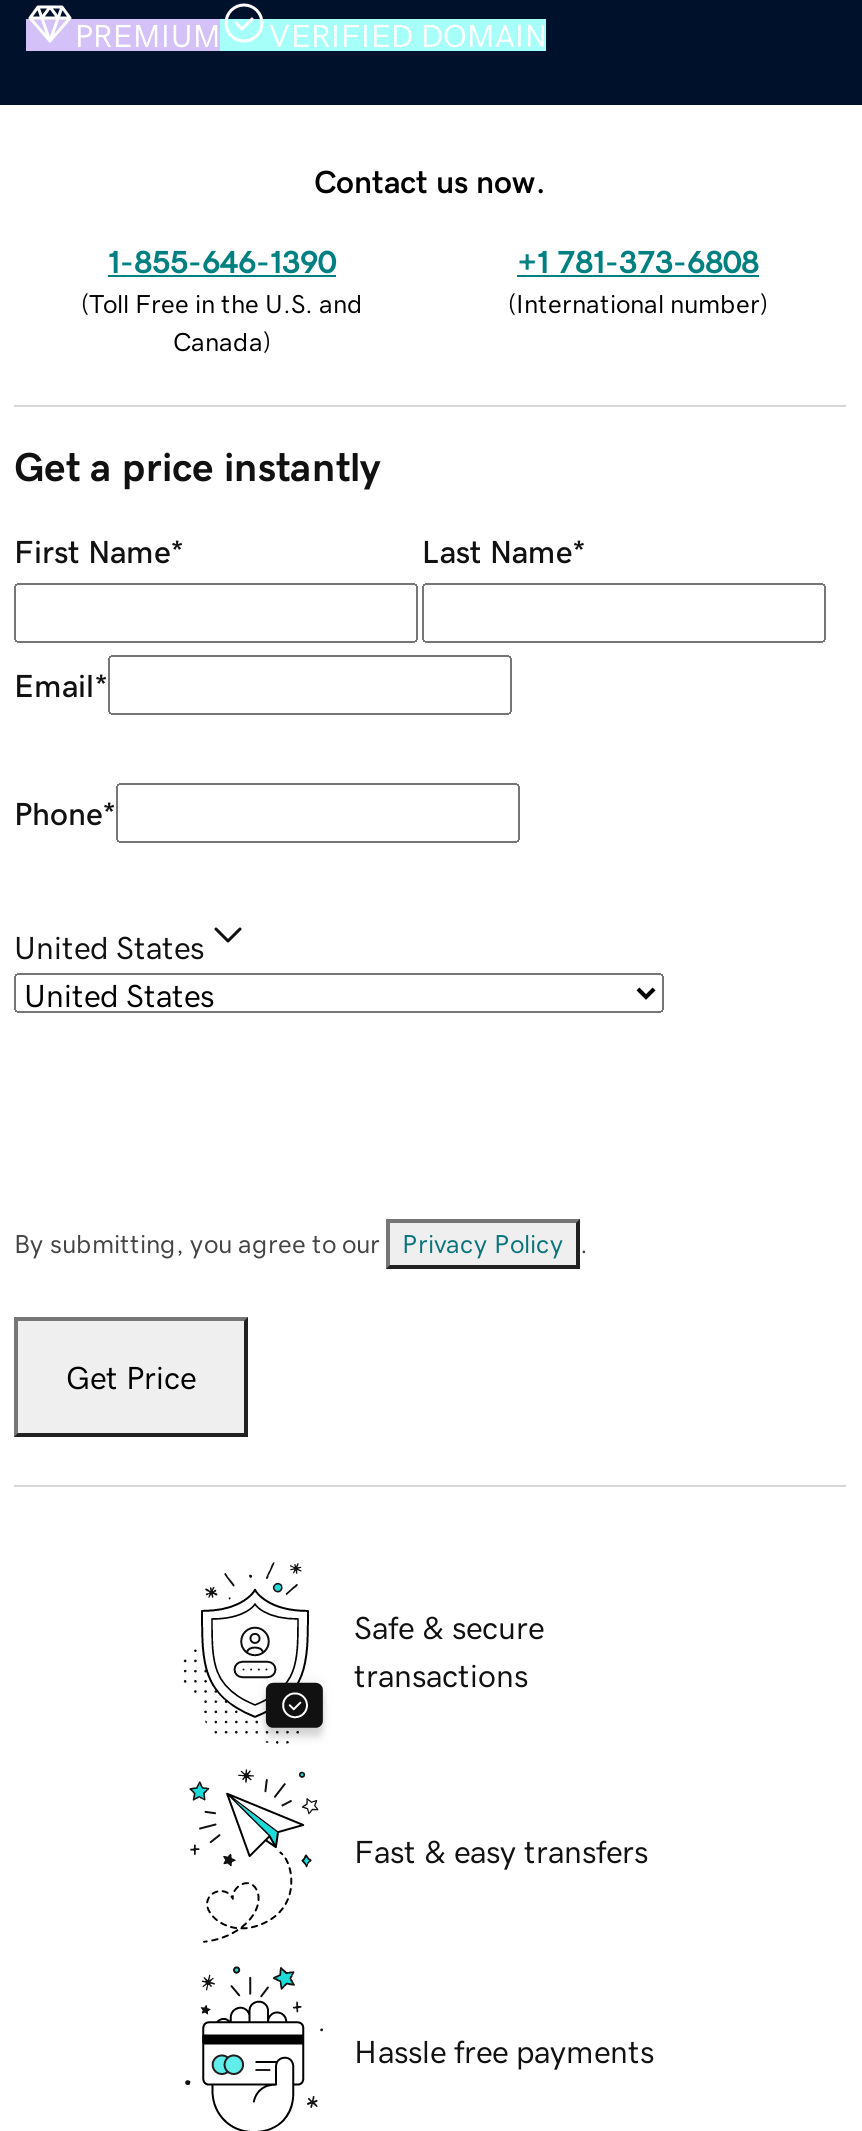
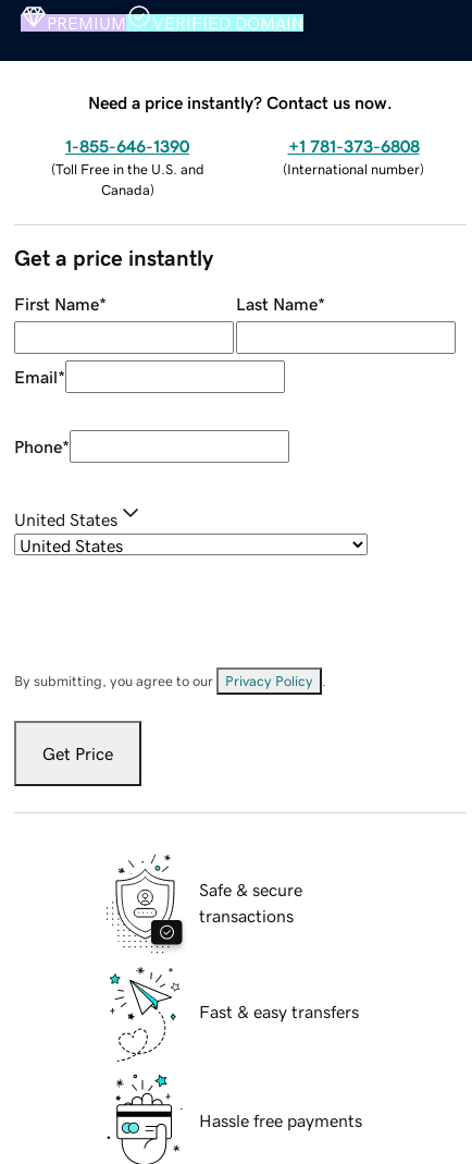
[314,164,546,196] Contact us now. -> [88,93,393,111] Need a price instantly? Contact us now.

